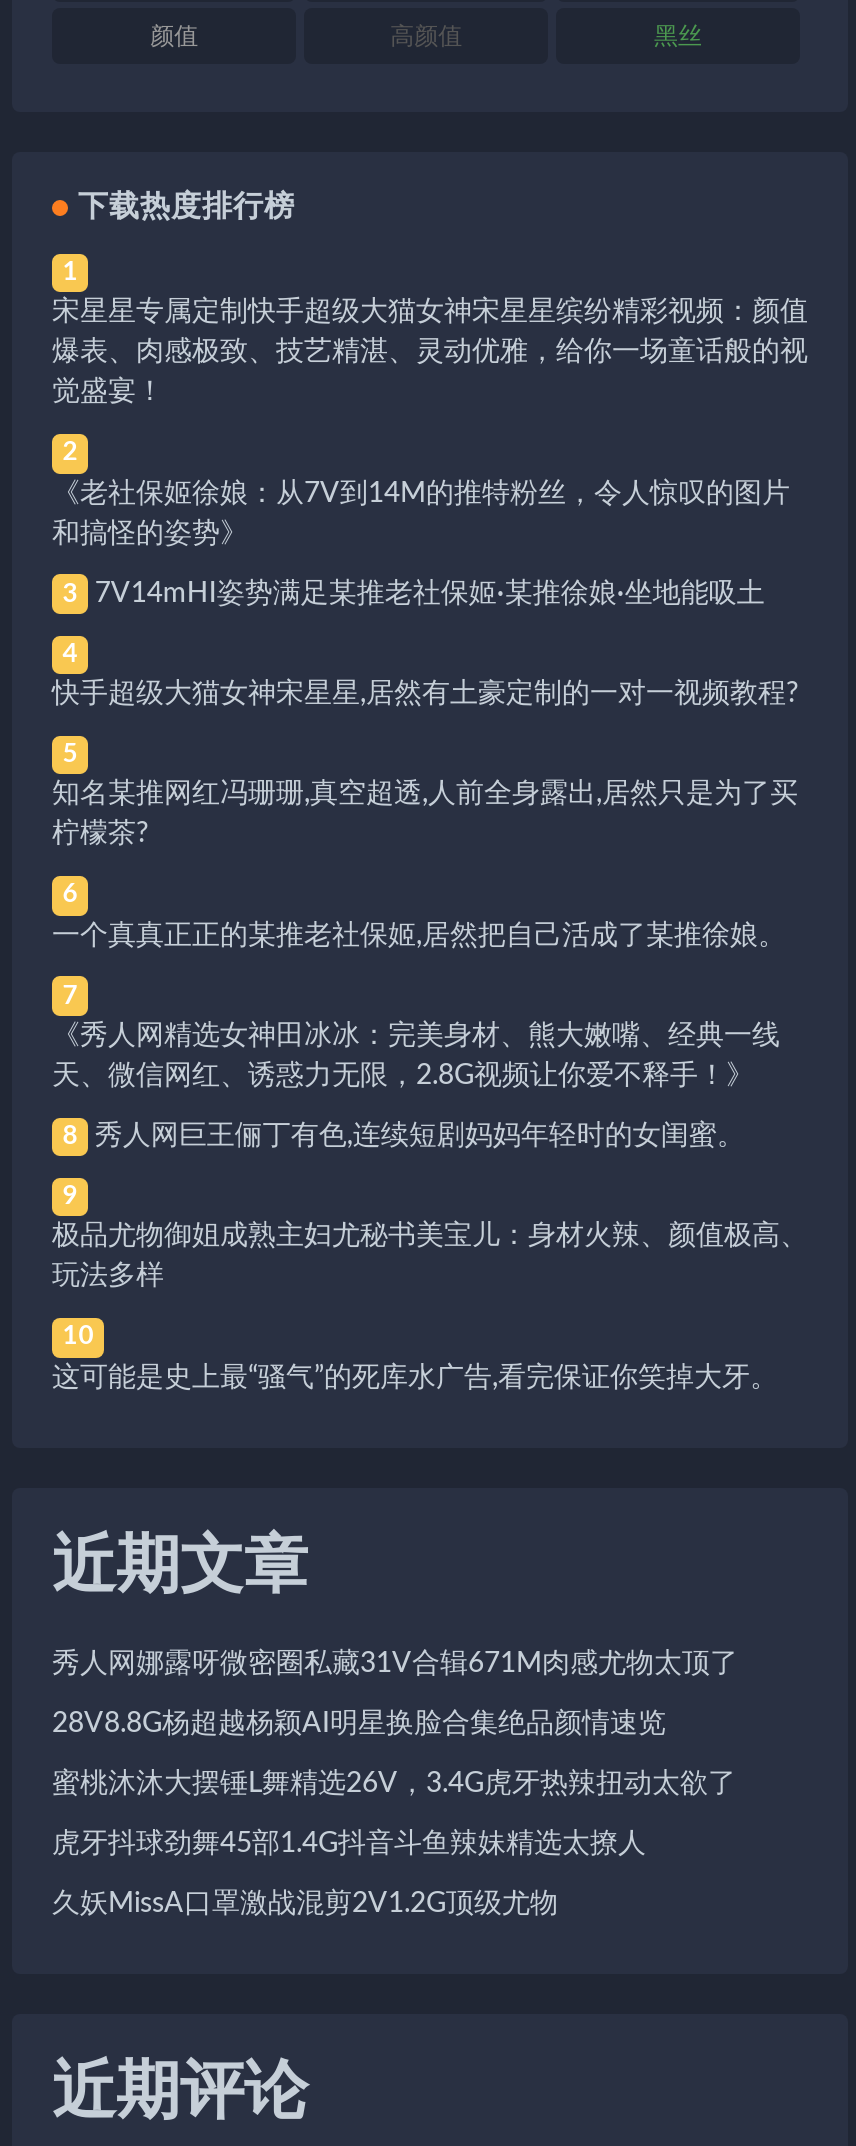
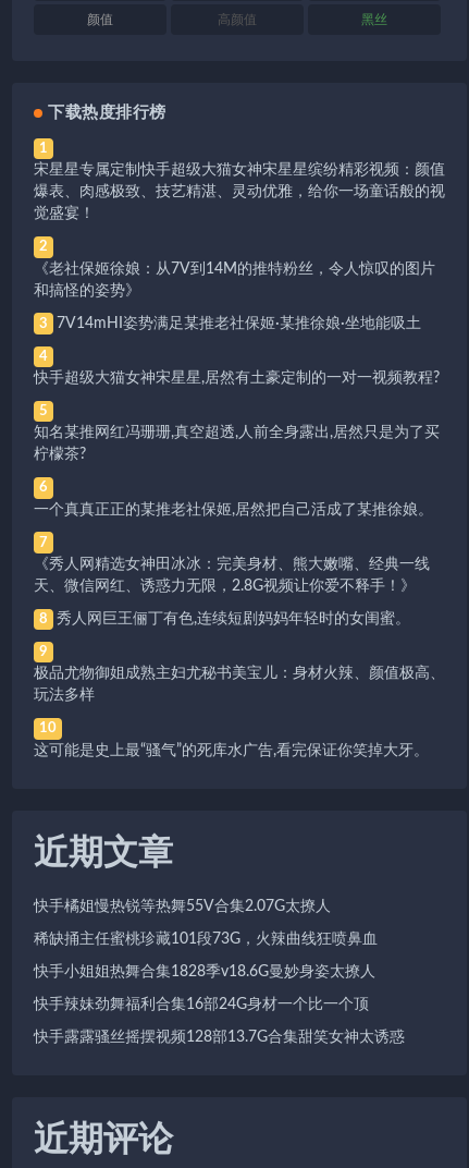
[52,1649,738,1677] 秀人网娜露呀微密圈私藏31V合辑671M肉感尤物太顶了 -> [34,898,331,914] 快手橘姐慢热锐等热舞55V合集2.07G太撩人
[52,1709,666,1737] 28V8.8G杨超越杨颖AI明星换脸合集绝品颜情速览 -> [34,931,378,946] 稀缺捅主任蜜桃珍藏101段73G，火辣曲线狂喷鼻血
[52,1769,736,1797] 蜜桃沐沐大摆锤L舞精选26V，3.4G虎牙热辣扭动太欲了 -> [34,964,375,979] 快手小姐姐热舞合集1828季v18.6G曼妙身姿太撩人
[52,1829,646,1857] 虎牙抖球劲舞45部1.4G抖音斗鱼辣妹精选太撩人 -> [34,997,369,1012] 快手辣妹劲舞福利合集16部24G身材一个比一个顶
[52,1889,558,1917] 久妖MissA口罩激战混剪2V1.2G顶级尤物 -> [34,1029,405,1044] 快手露露骚丝摇摆视频128部13.7G合集甜笑女神太诱惑

